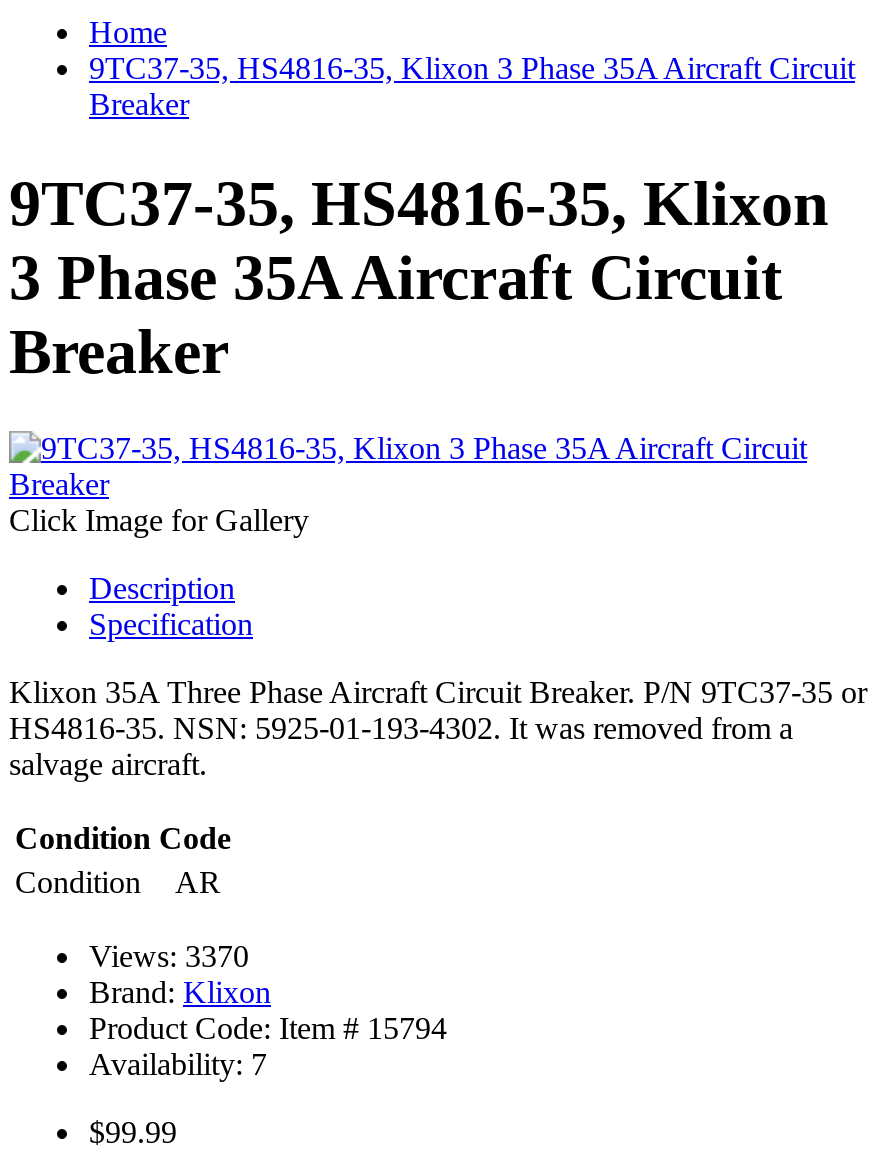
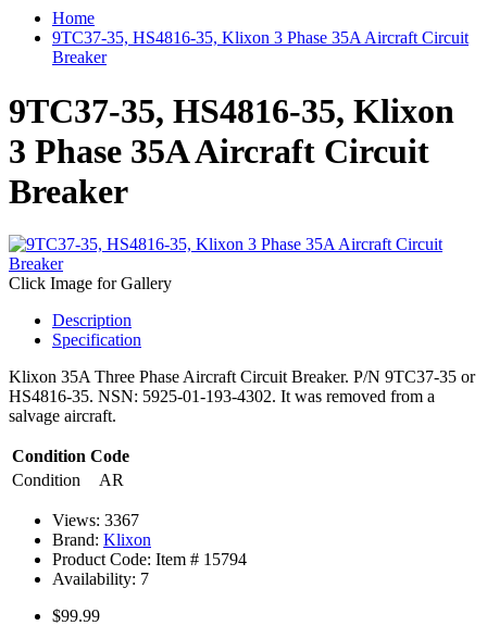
[89,939,249,973] Views: 3370 -> [52,511,139,530] Views: 3367

